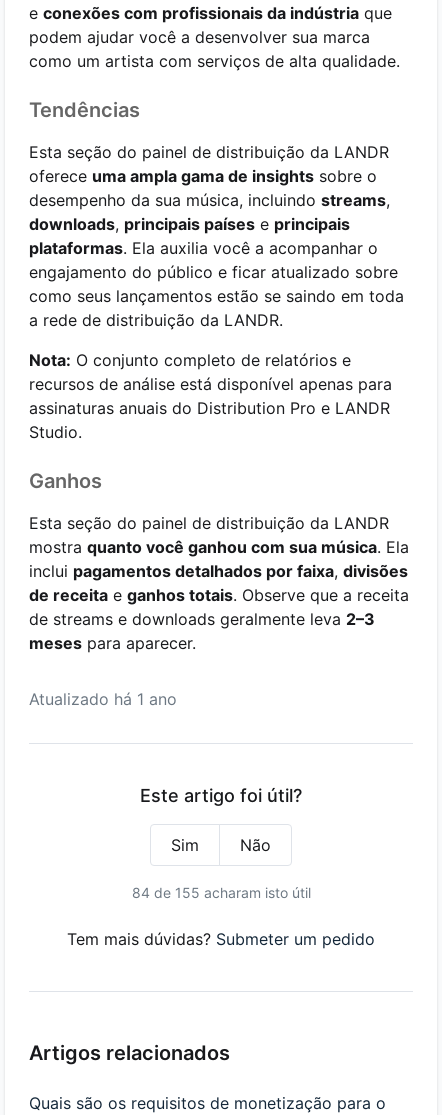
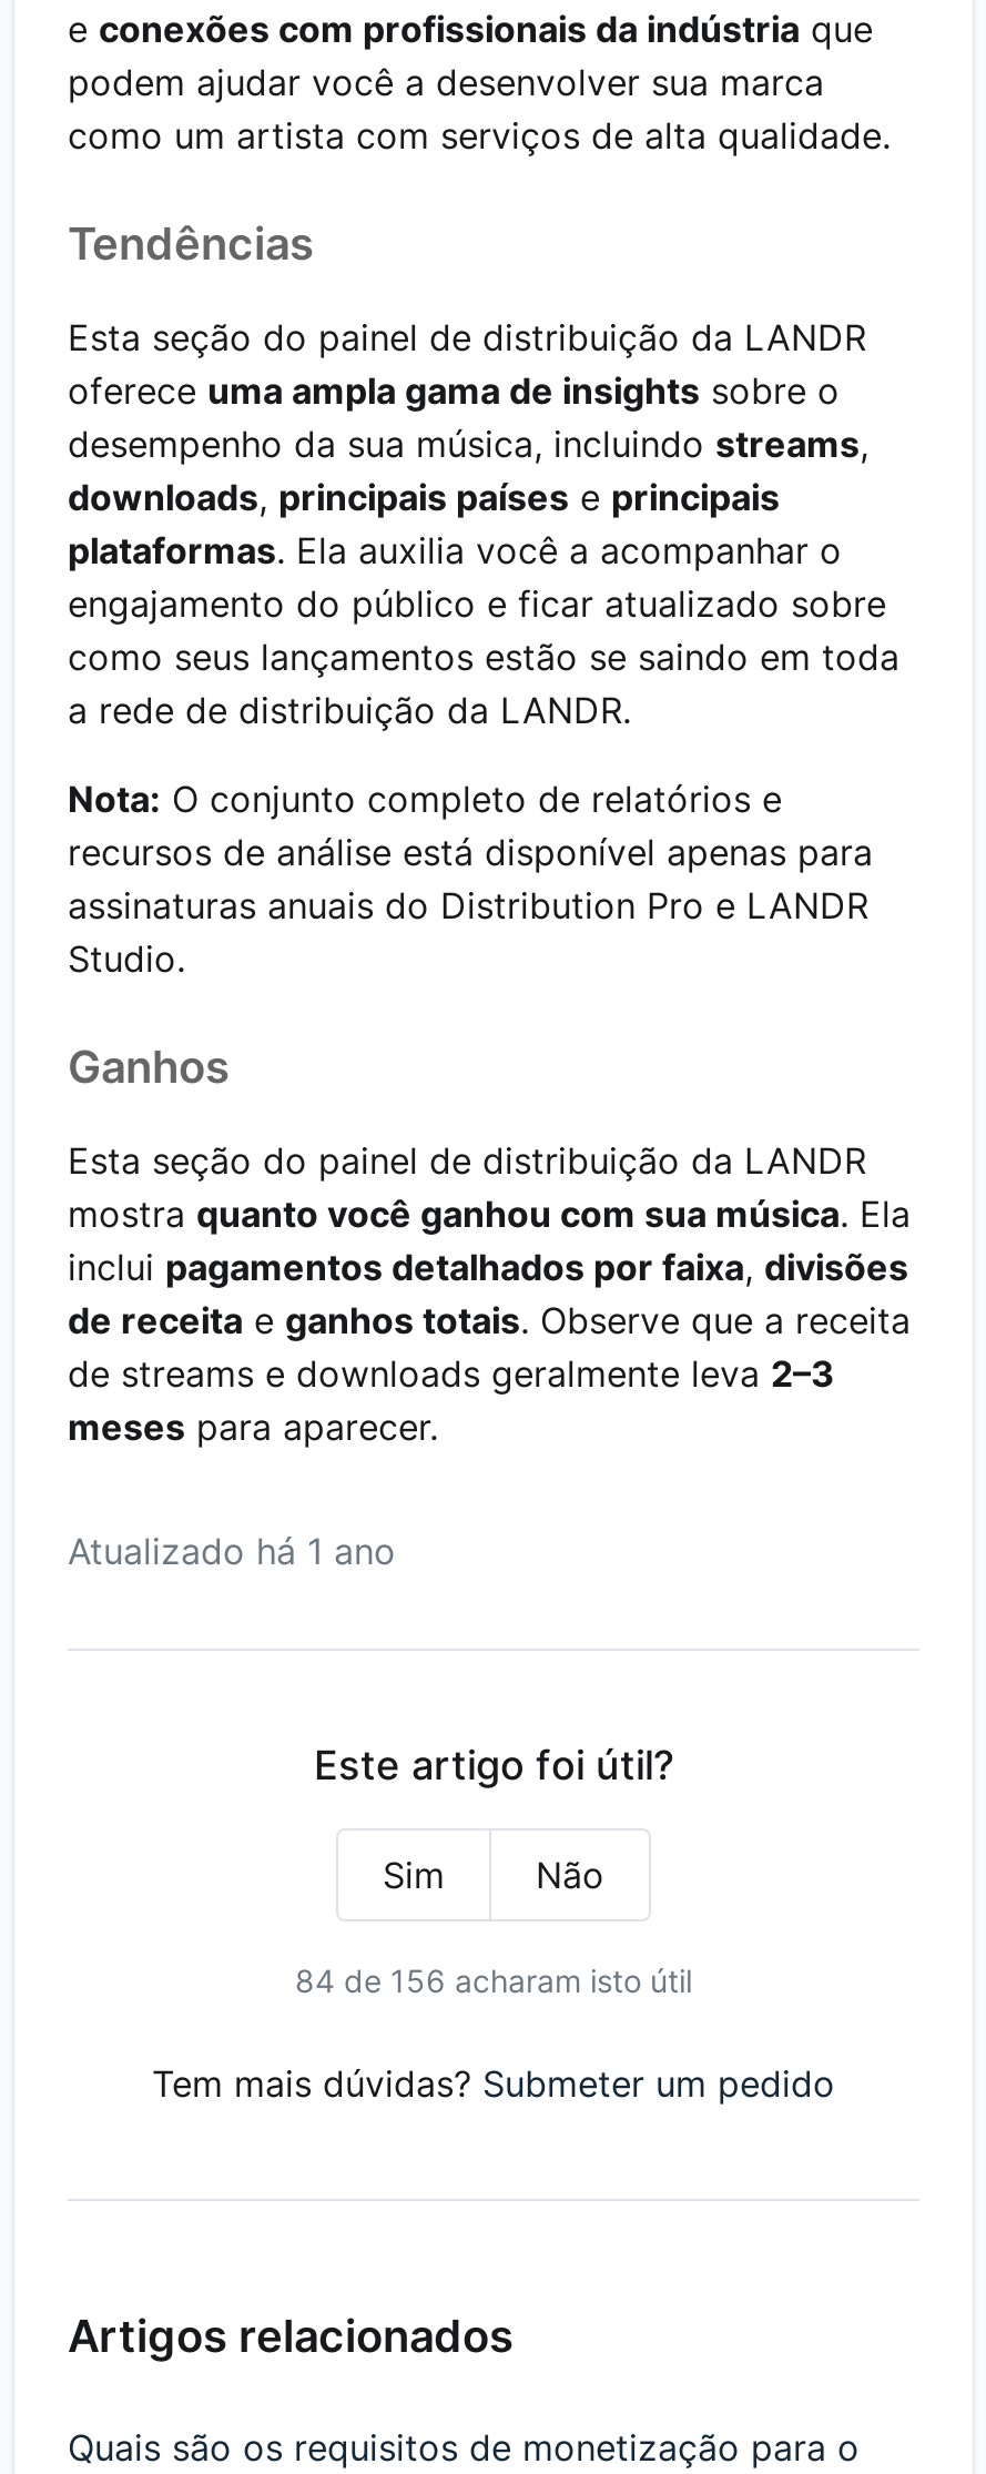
[131,884,310,901] 84 de 155 acharam isto útil -> [295,1961,692,1999] 84 de 156 acharam isto útil

